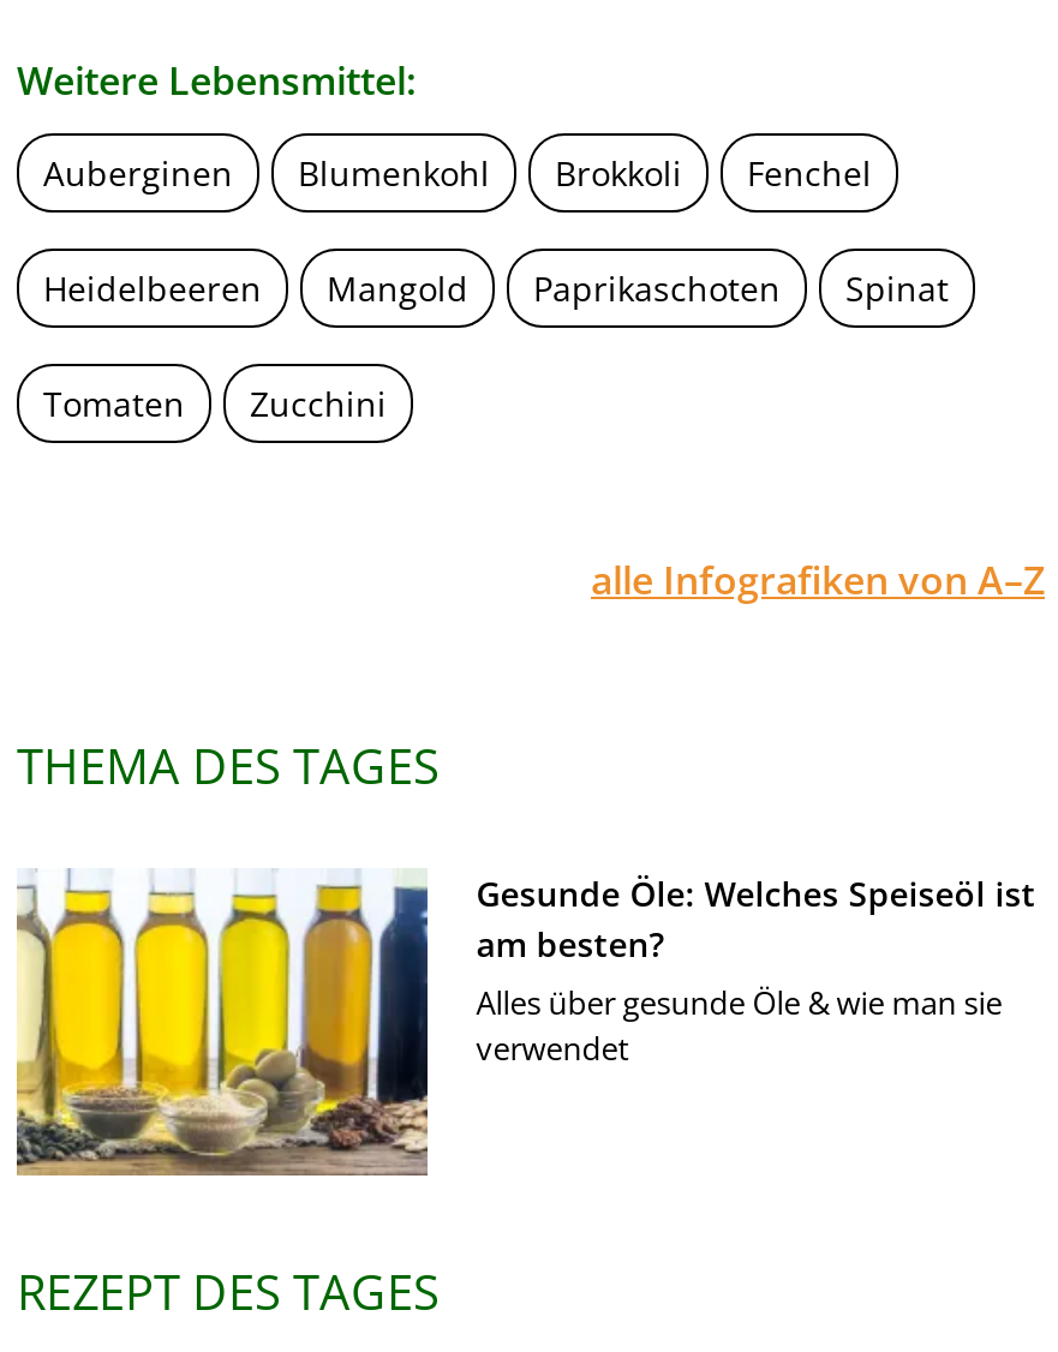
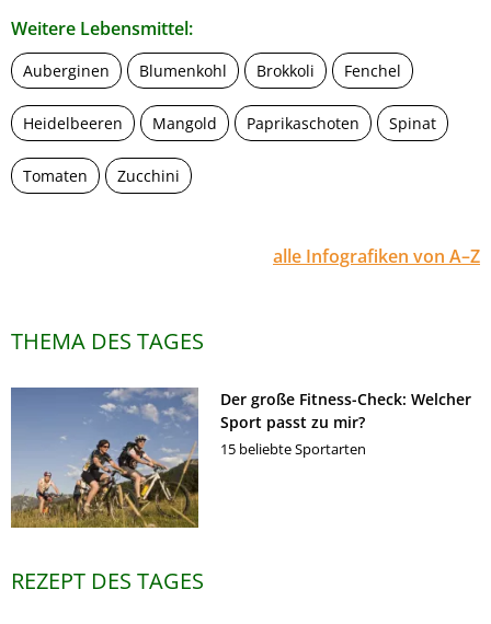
[14,868,1036,1175] [image] | Gesunde Öle: Welches Speiseöl ist | am besten? | Alles über gesunde Öle & wie man sie | verwendet -> [10,386,471,529] [image] | Der große Fitness-Check: Welcher | Sport passt zu mir? | 15 beliebte Sportarten

